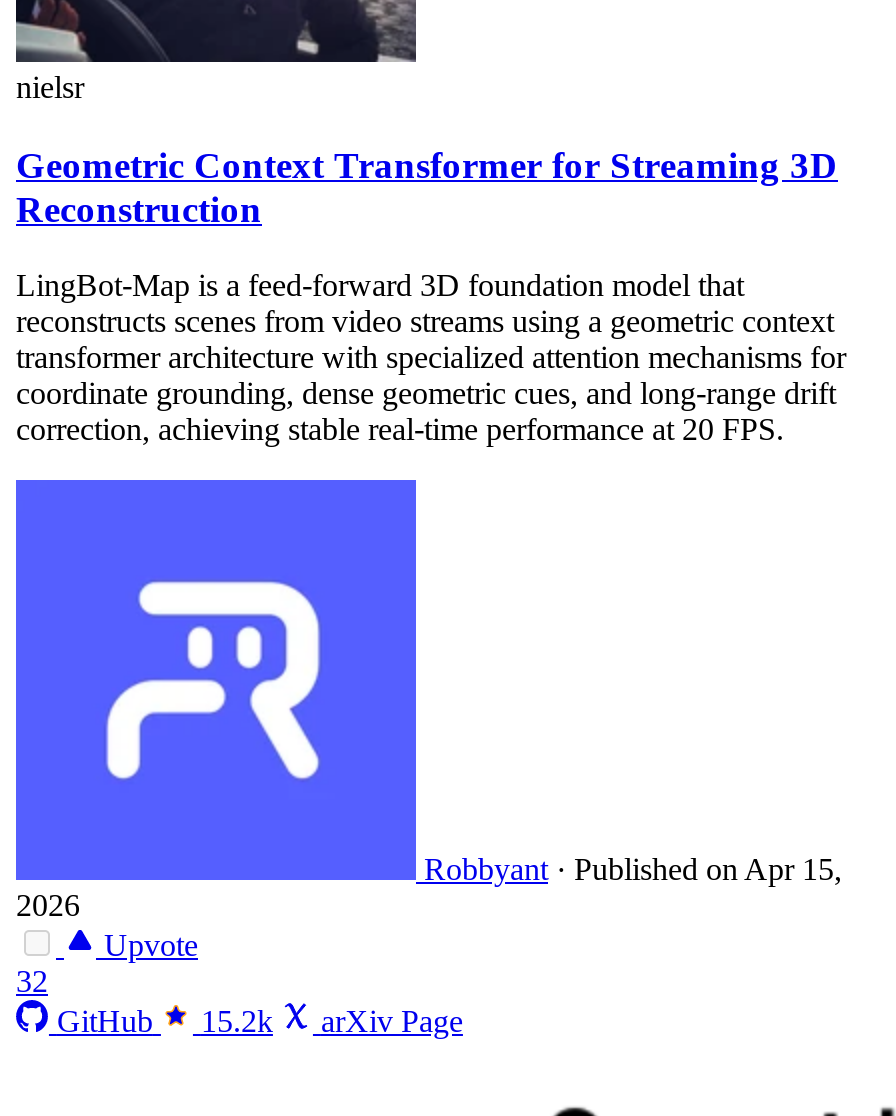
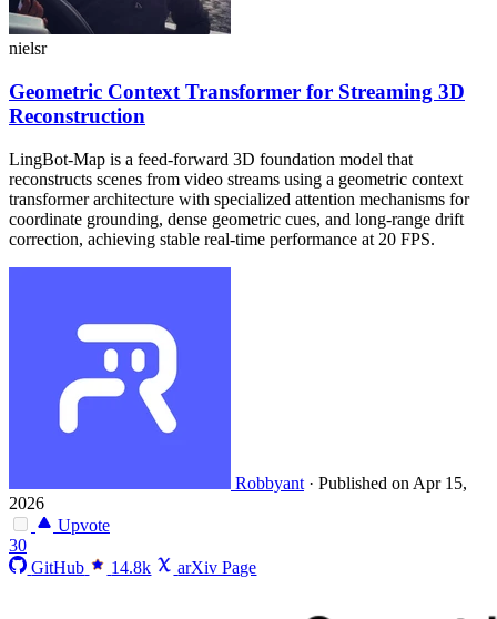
[16,965,48,999] 32 -> [9,535,27,554] 30
[57,1005,463,1039] GitHub 15.2k arXiv Page -> [32,557,257,576] GitHub 14.8k arXiv Page

